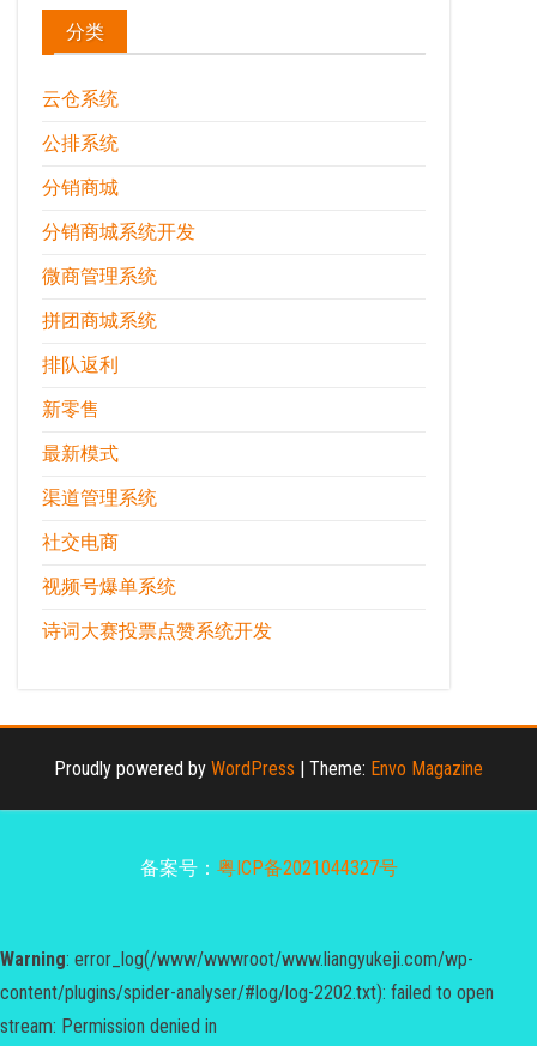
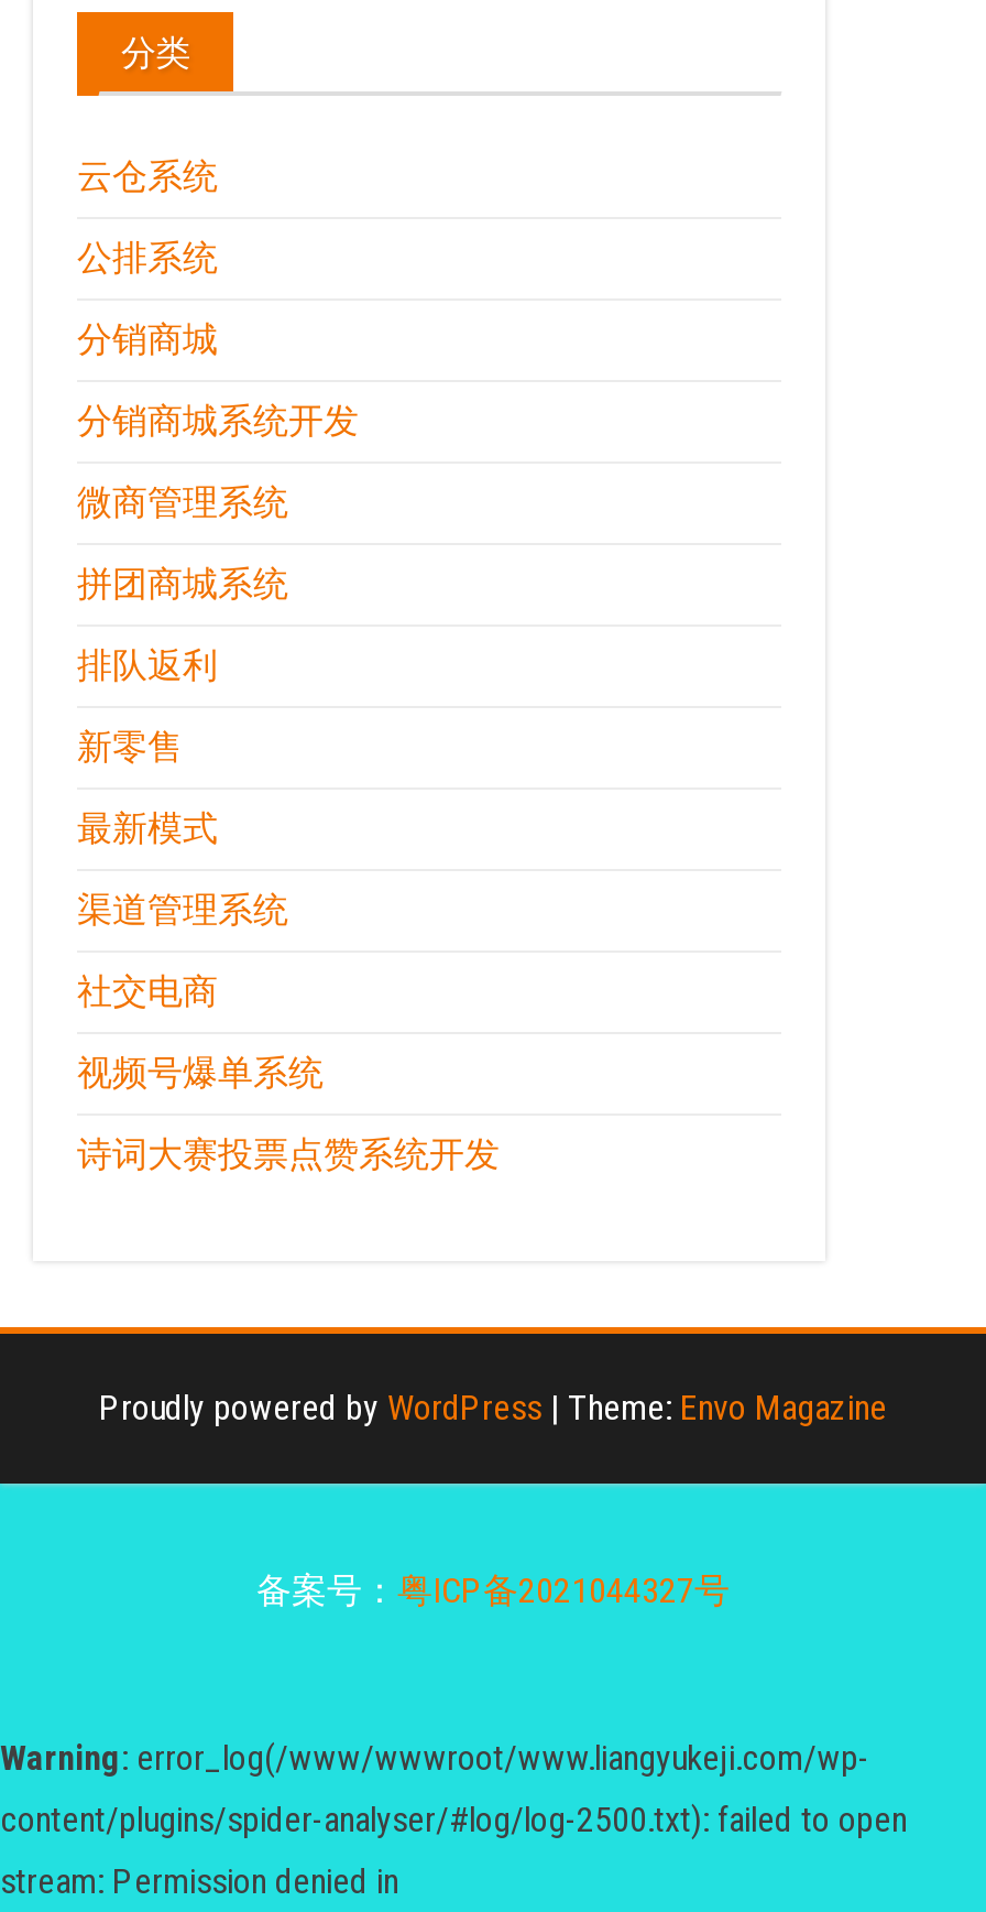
[0,981,494,1004] content/plugins/spider-analyser/#log/log-2202.txt): failed to open -> [0,1798,907,1840] content/plugins/spider-analyser/#log/log-2500.txt): failed to open

